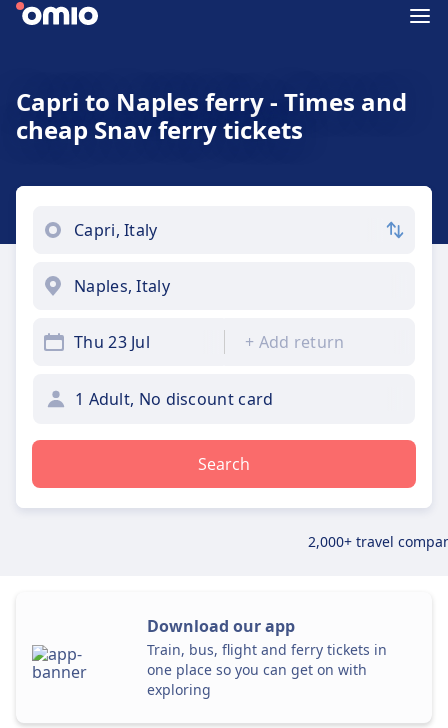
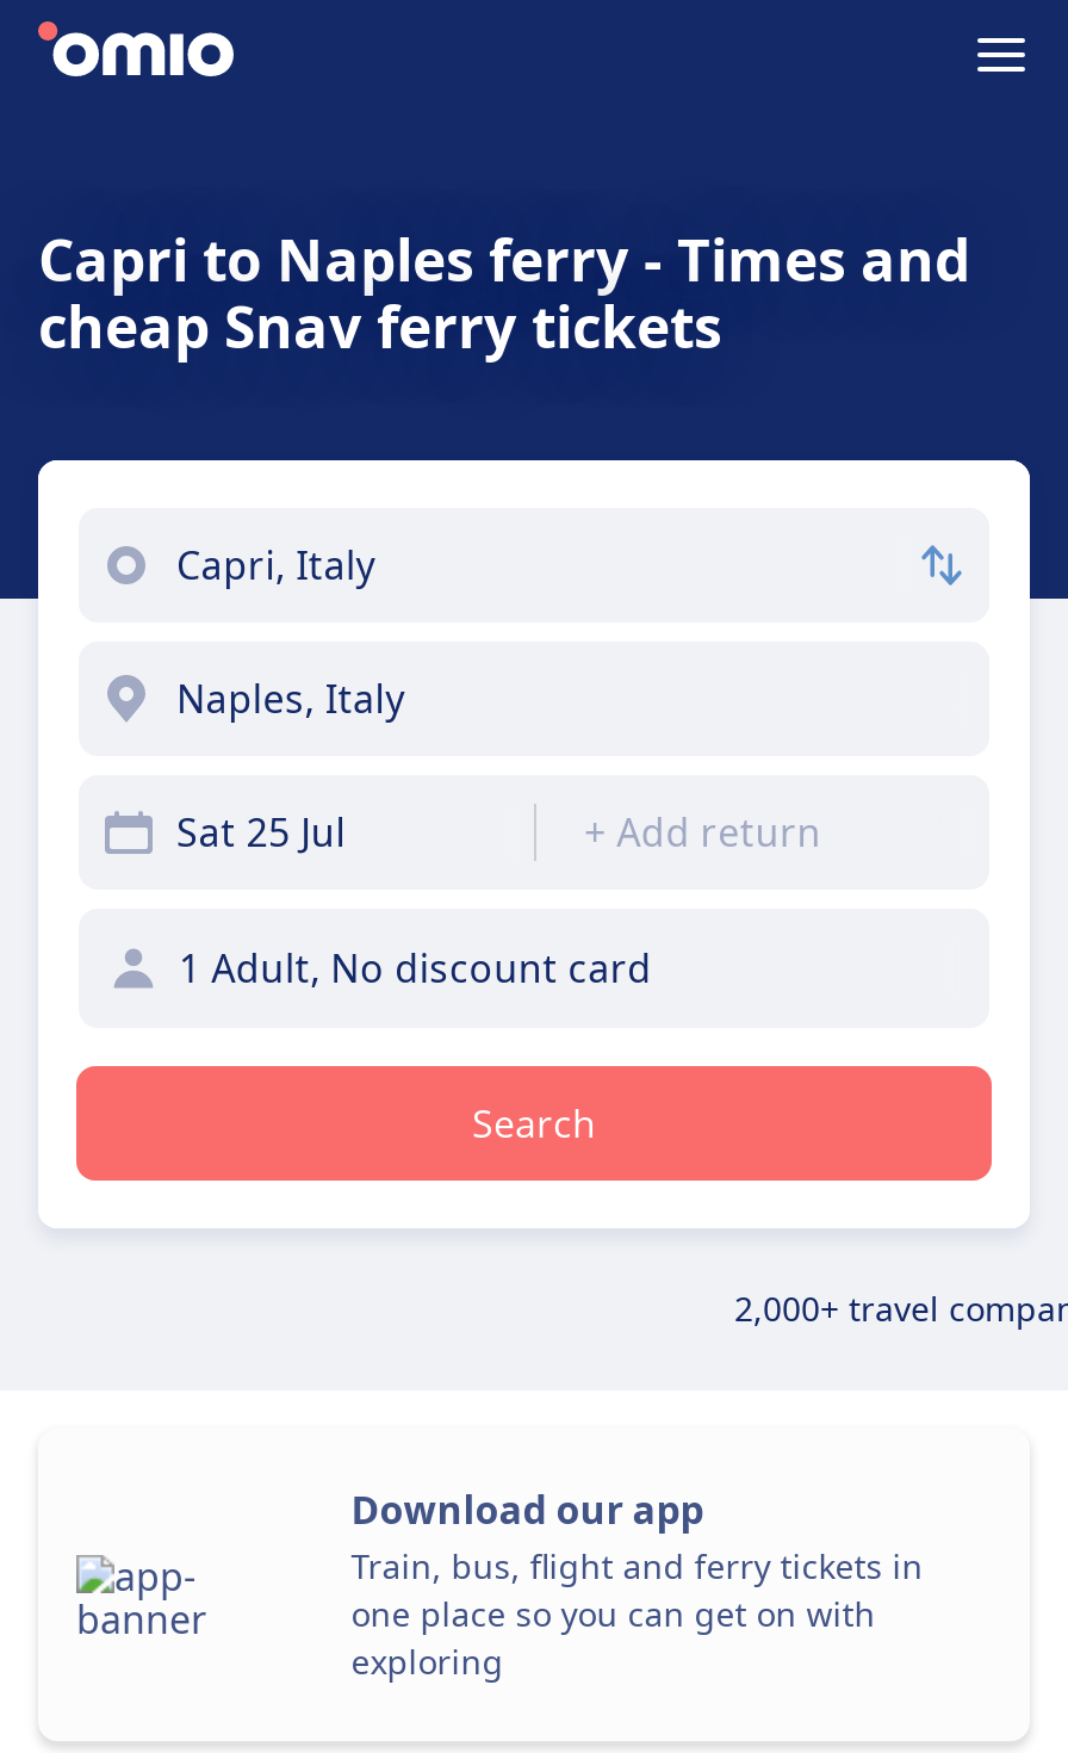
[74,331,150,353] Thu 23 Jul -> [176,806,346,859] Sat 25 Jul

